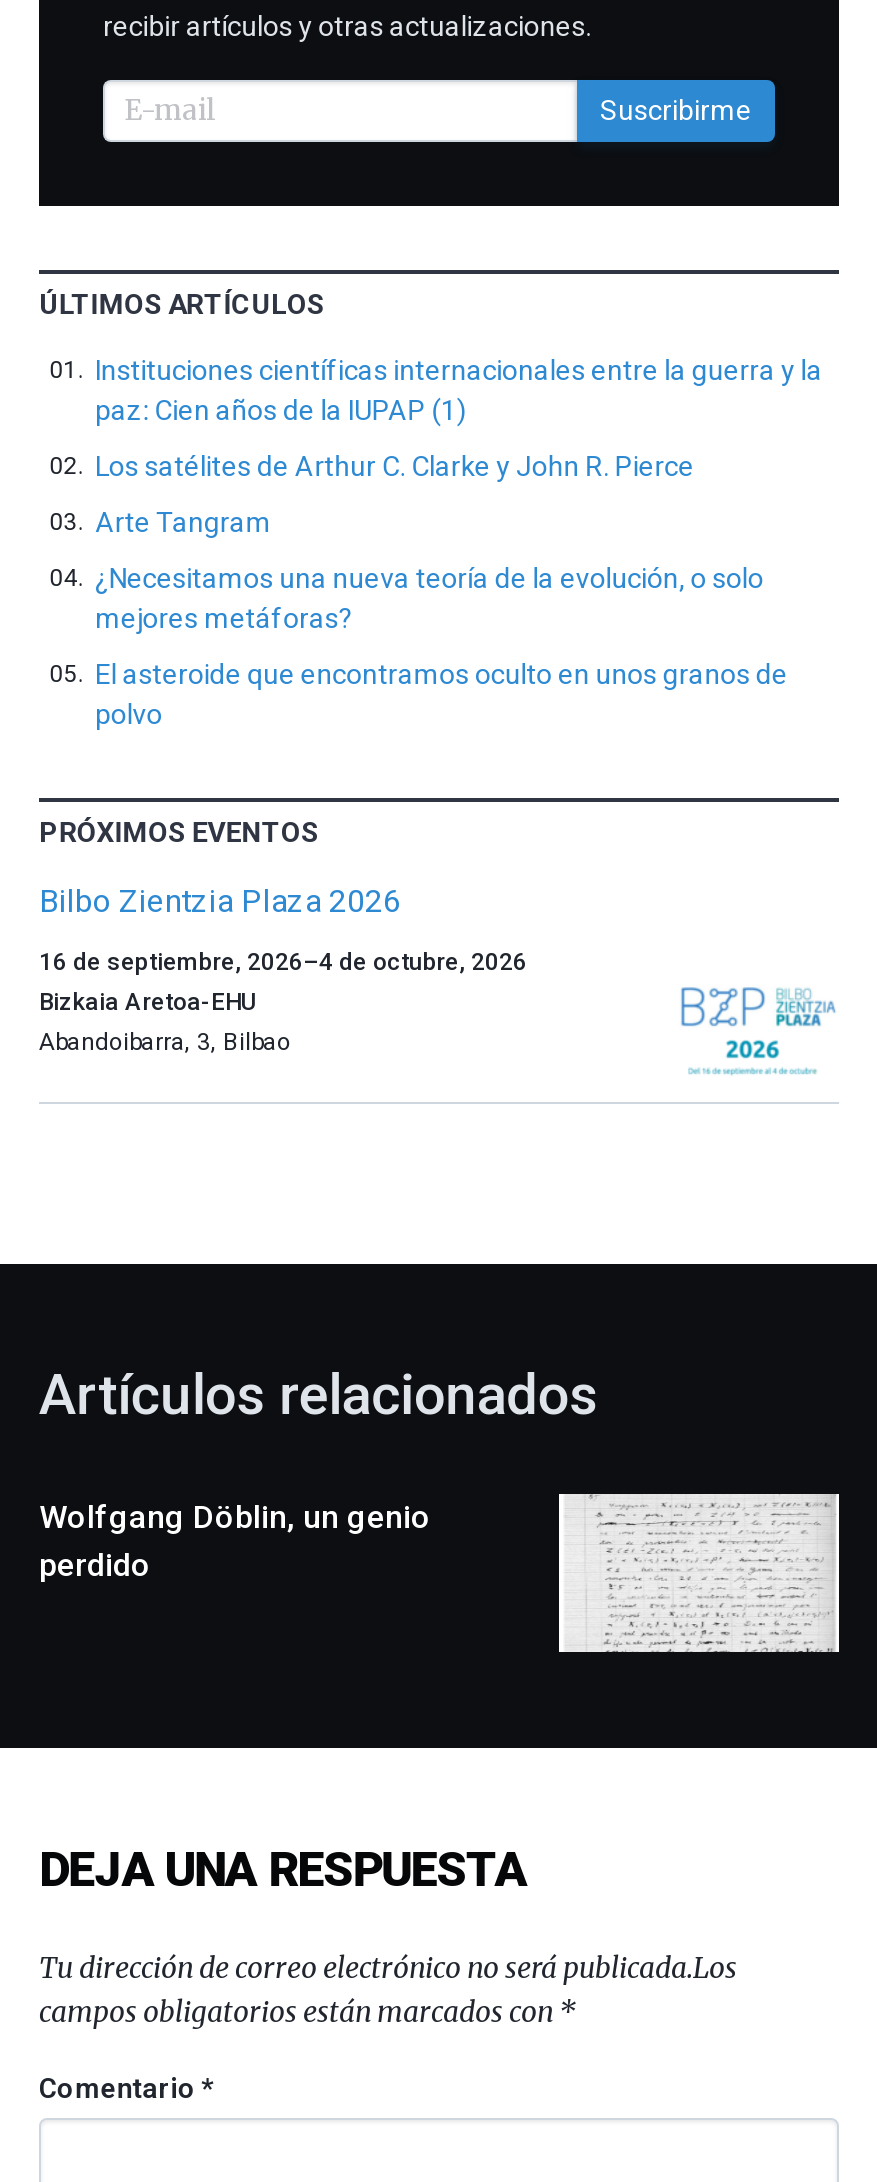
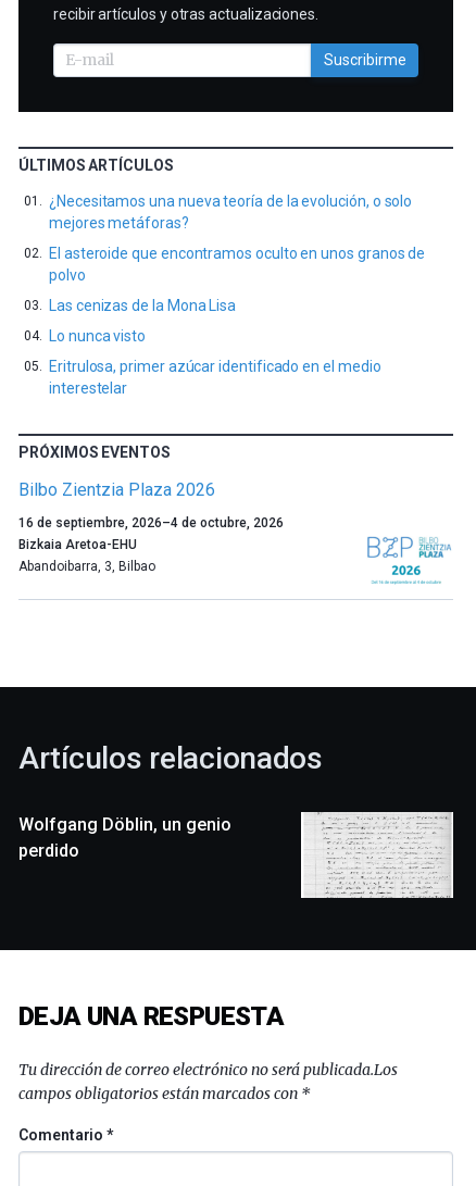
[95,354,822,538] Instituciones científicas internacionales entre la guerra y la | paz: Cien años de la IUPAP (1) | Los satélites de Arthur C. Clarke y John R. Pierce | Arte Tangram -> none
moved [95,562,788,730] -> [49,192,425,284]: ¿Necesitamos una nueva teoría de la evolución, o solo | mejores metáforas? | El asteroide que encontramos oculto en unos granos de | polvo
none -> [49,297,381,397] Las cenizas de la Mona Lisa | Lo nunca visto | Eritrulosa, primer azúcar identificado en el medio | interestelar

